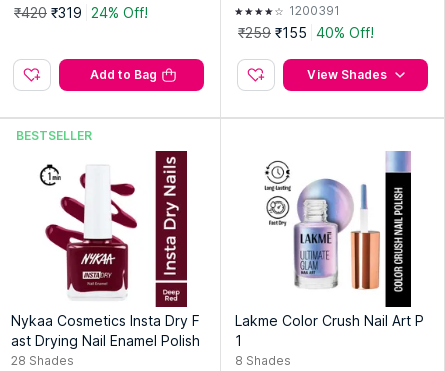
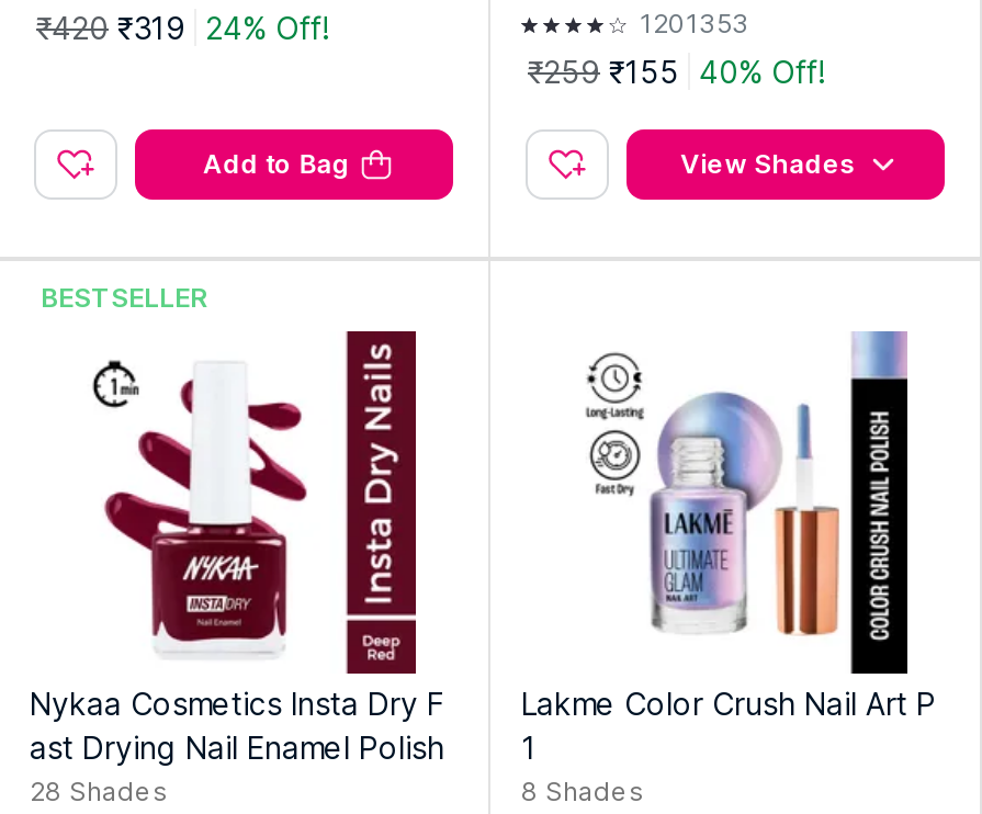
[289,3,340,18] 1200391 -> [640,6,749,39] 1201353

